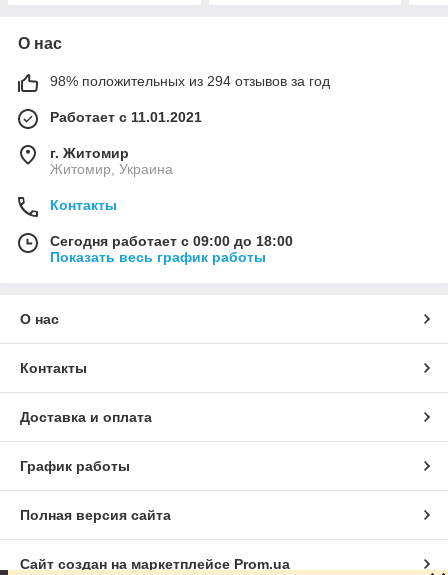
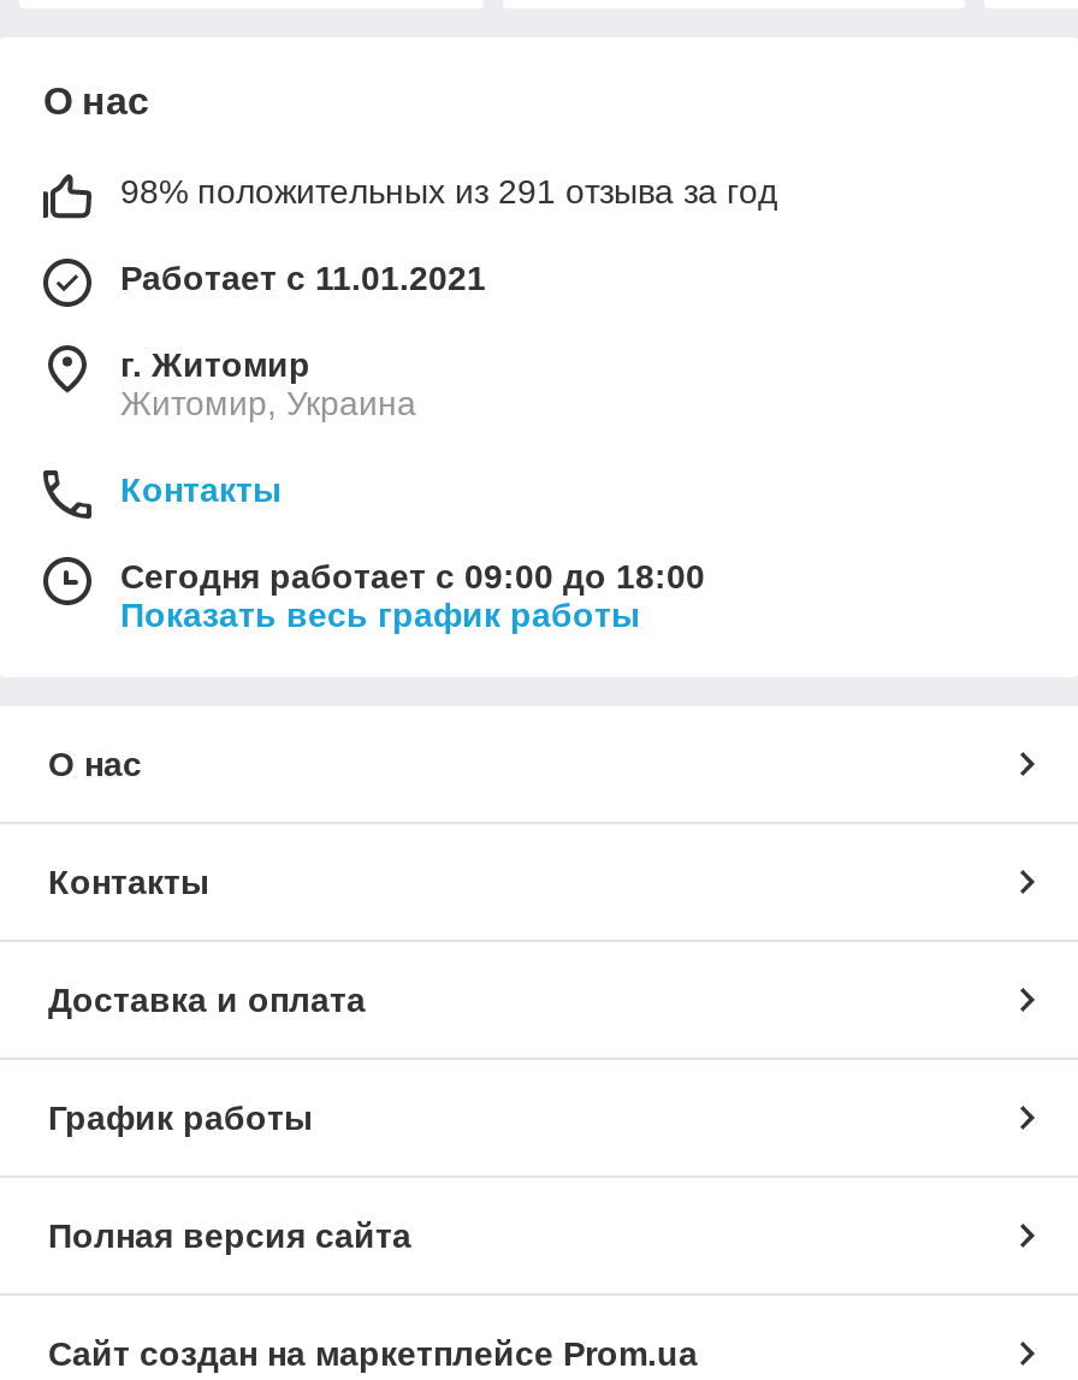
[50,73,330,89] 98% положительных из 294 отзывов за год -> [120,172,777,210] 98% положительных из 291 отзыва за год

